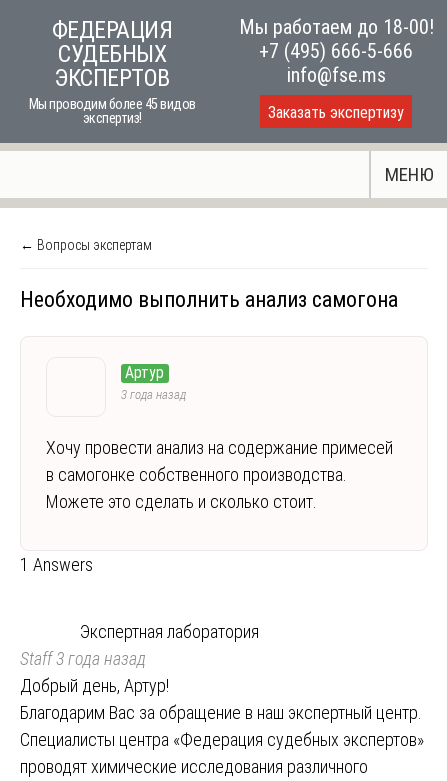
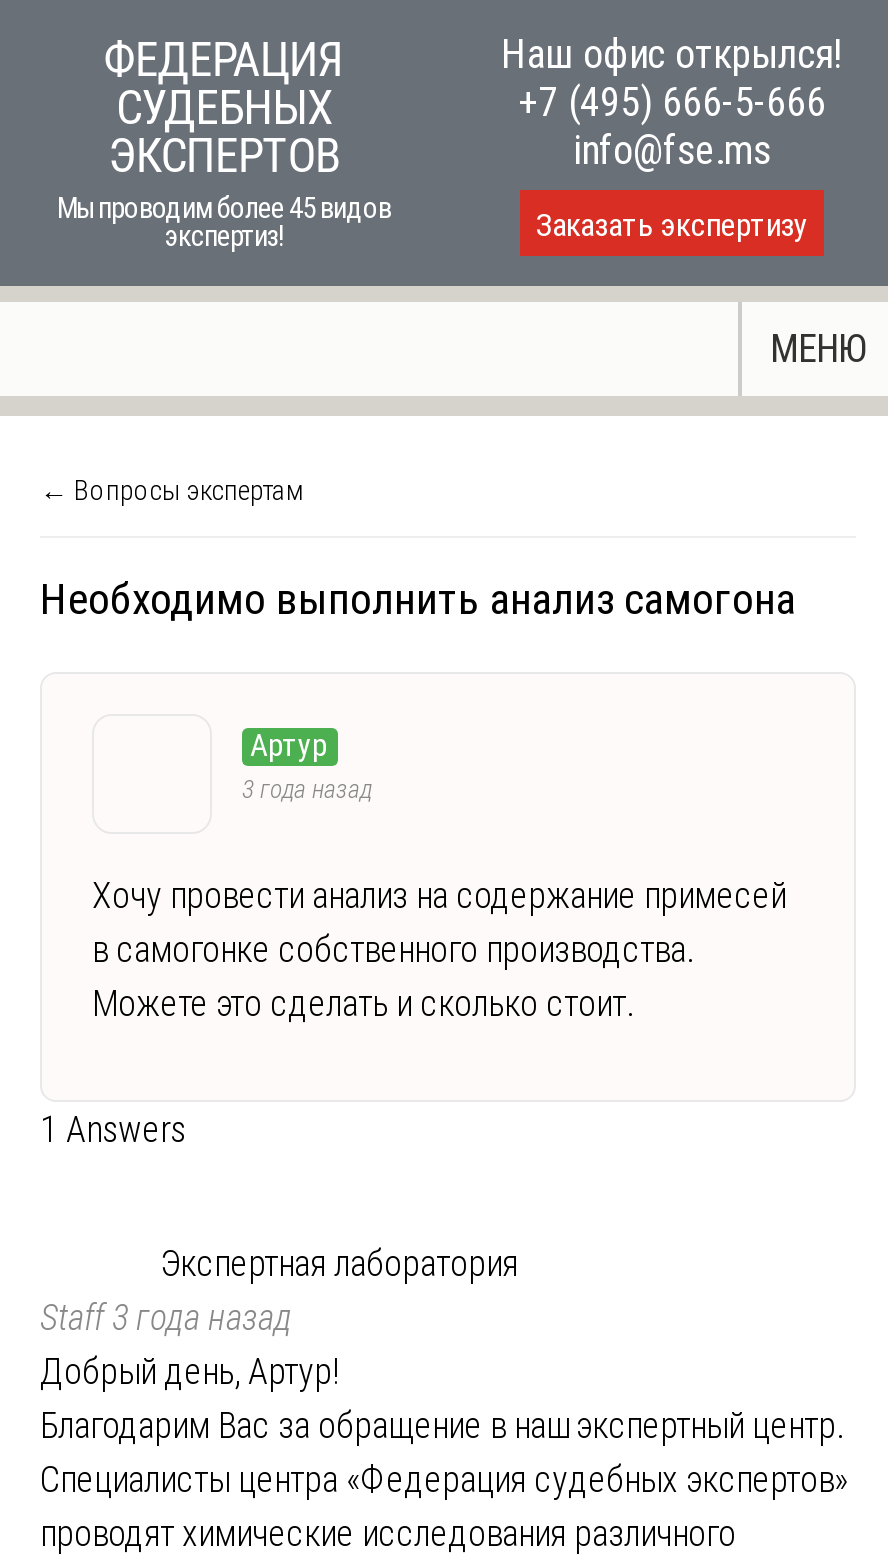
[238,15,433,39] Мы работаем до 18-00! -> [501,30,843,78] Наш офис открылся!

